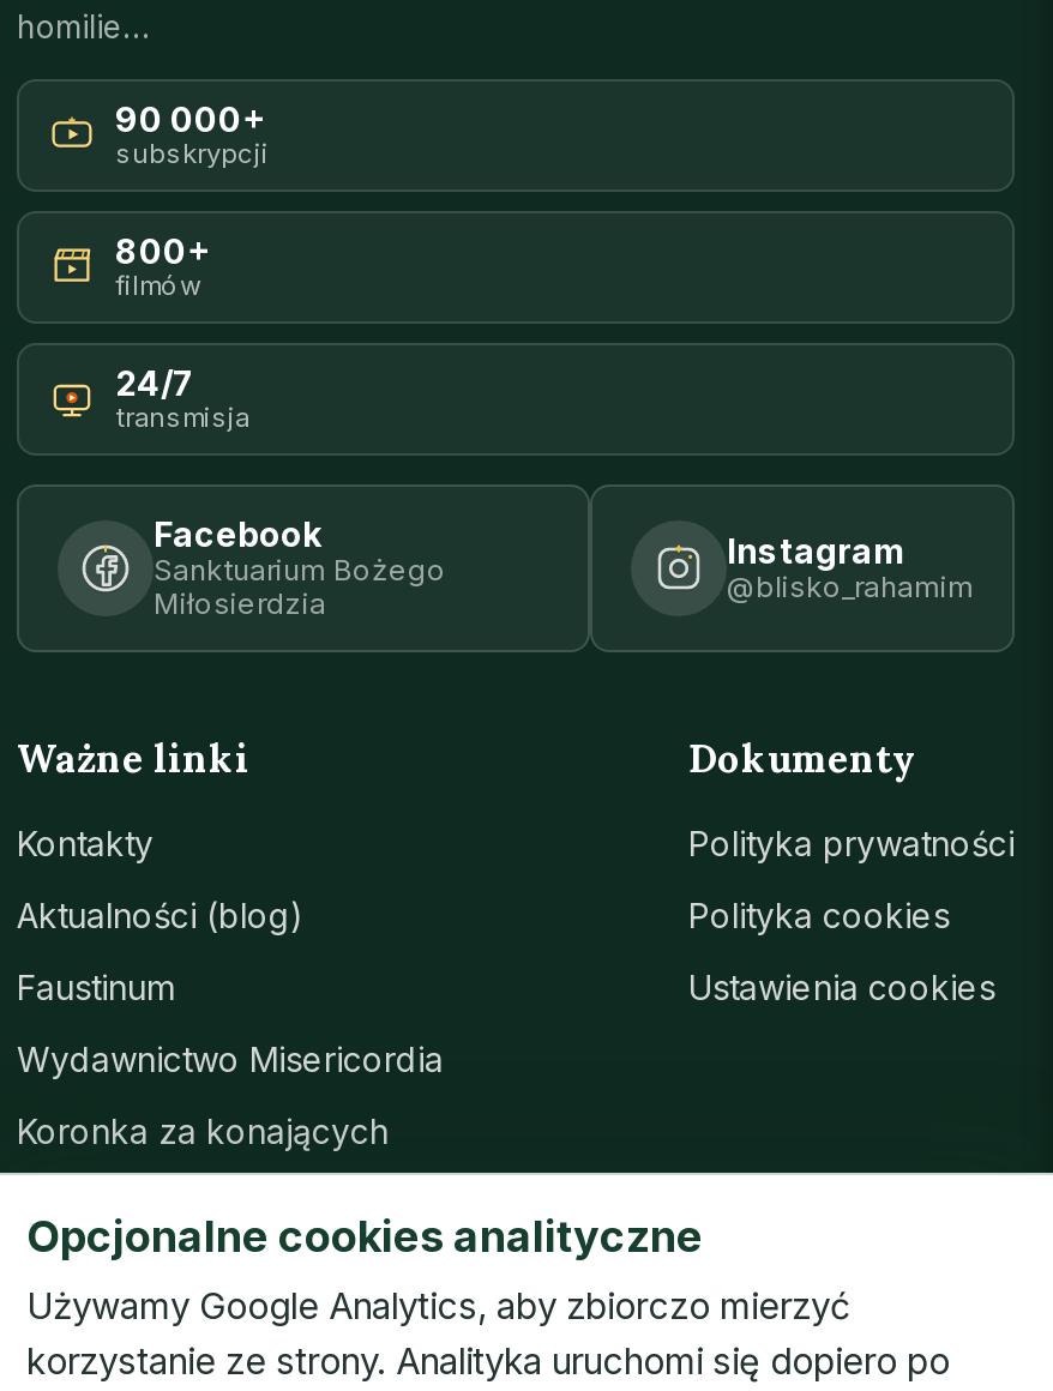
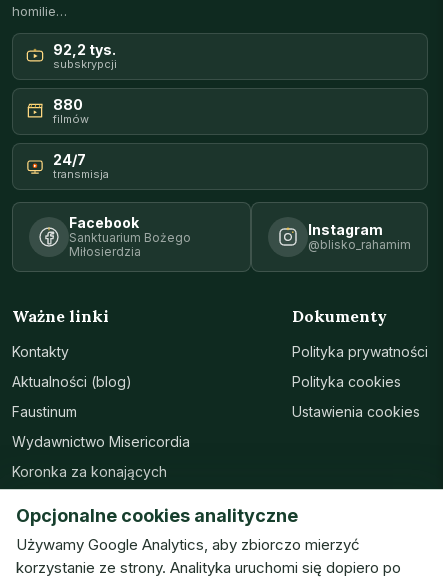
[115,98,266,139] 90 000+ -> [53,41,116,58] 92,2 tys.
[115,230,211,271] 800+ -> [53,96,83,113] 880

